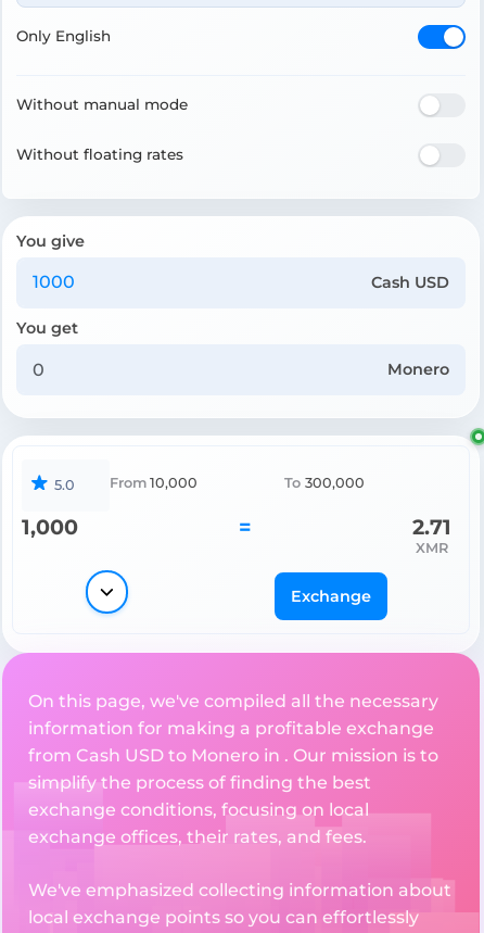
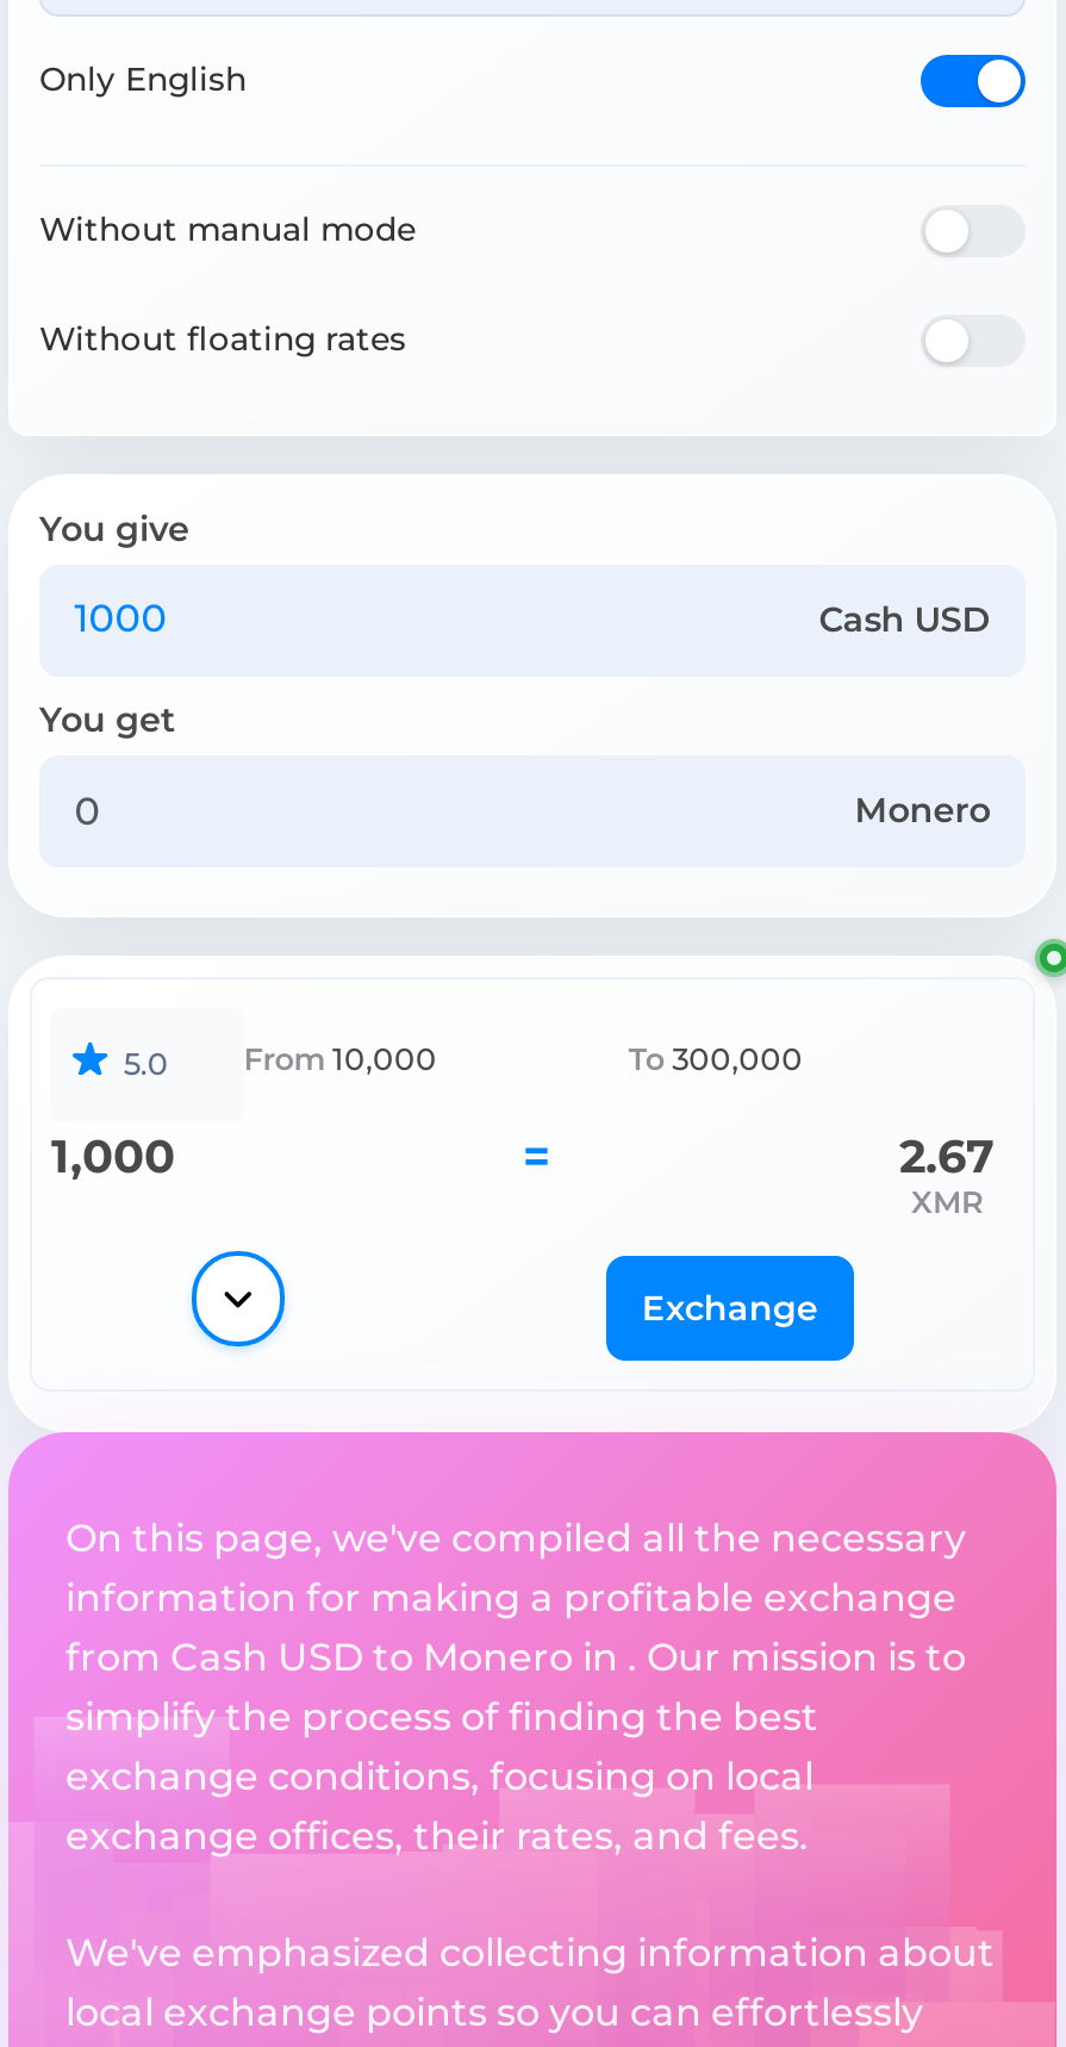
[412,514,451,540] 2.71 -> [899,1127,995,1185] 2.67

